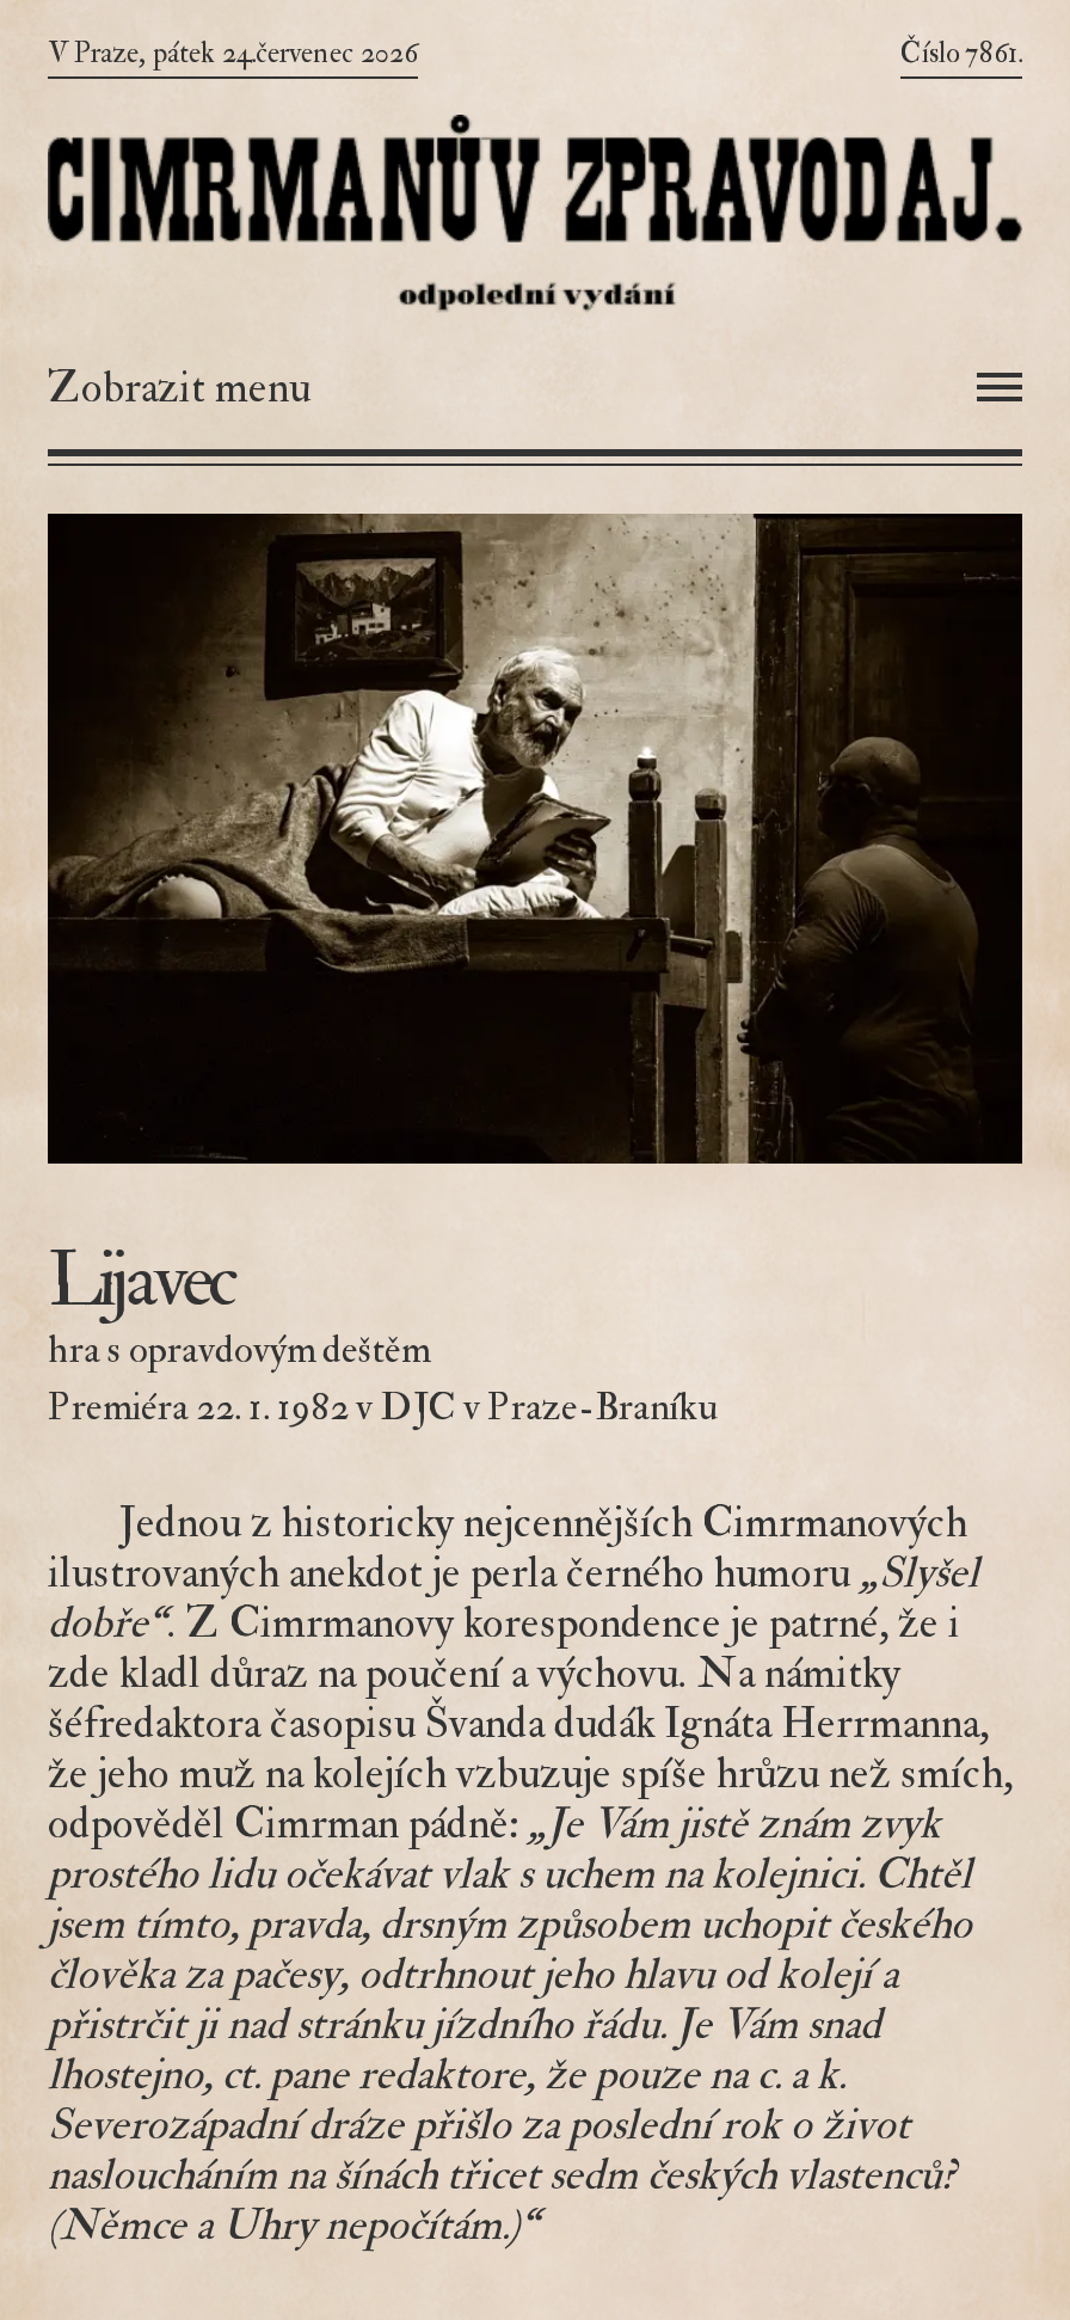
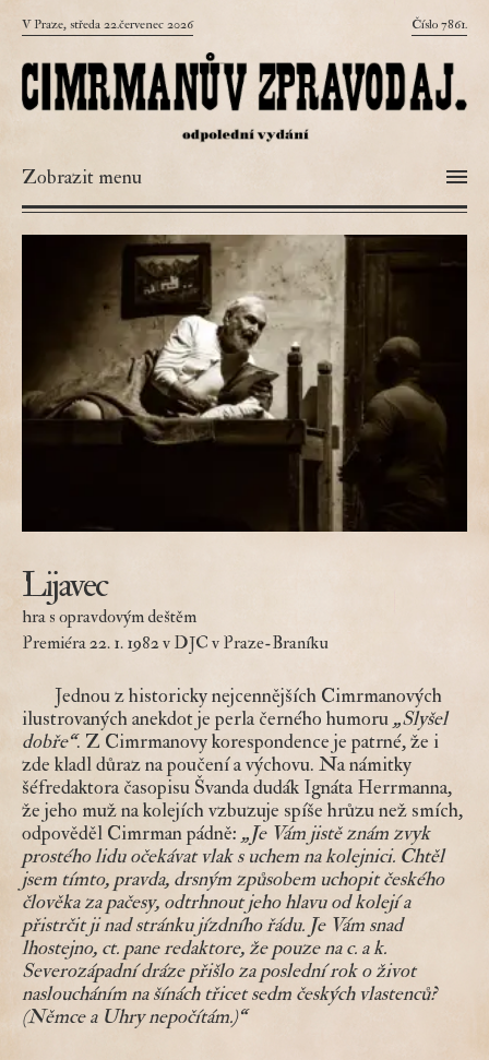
[48,36,418,72] V Praze, pátek 24.červenec 2026 -> [22,16,193,33] V Praze, středa 22.červenec 2026

